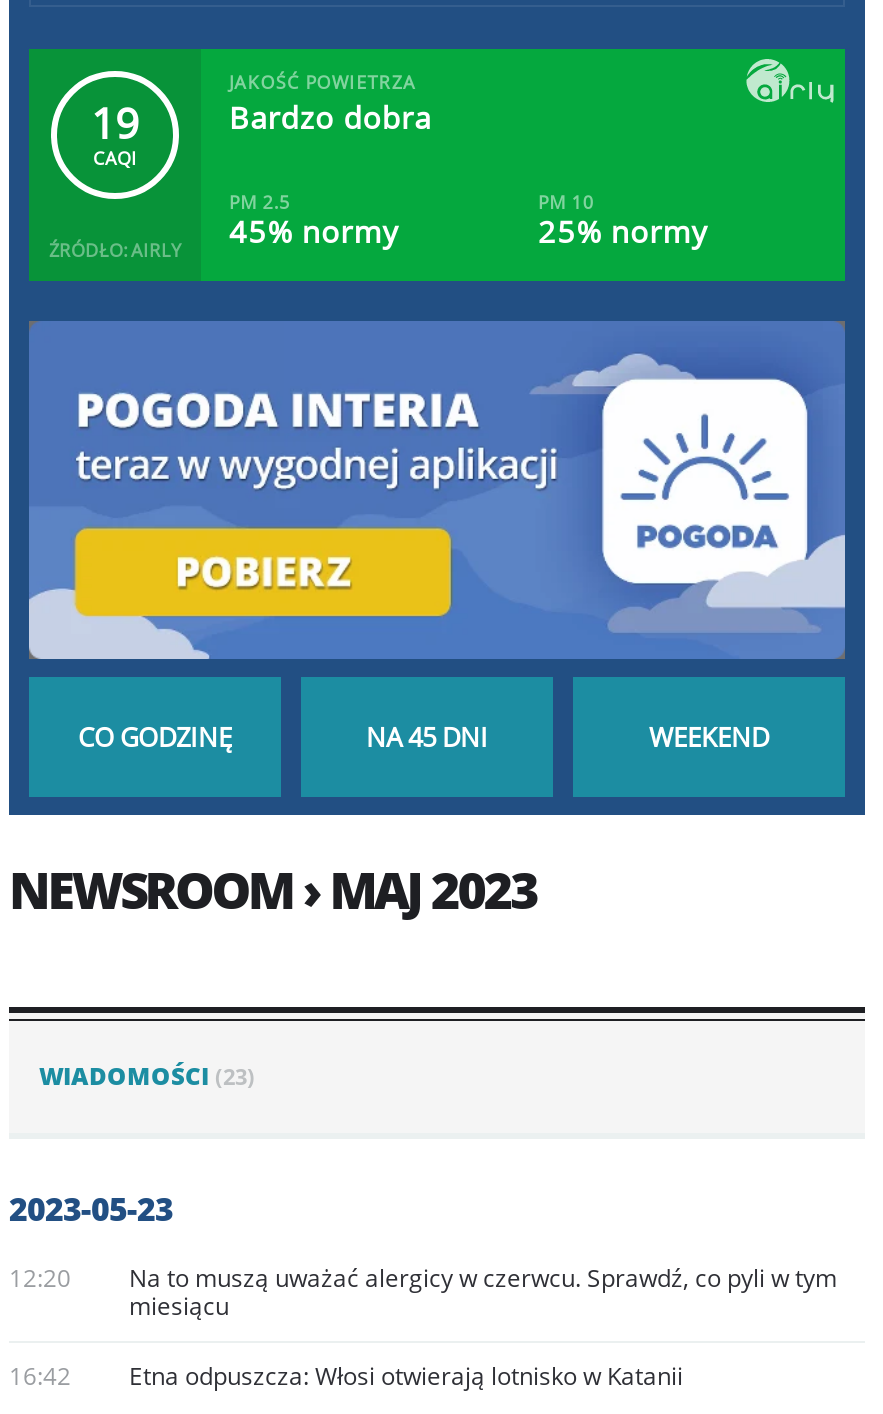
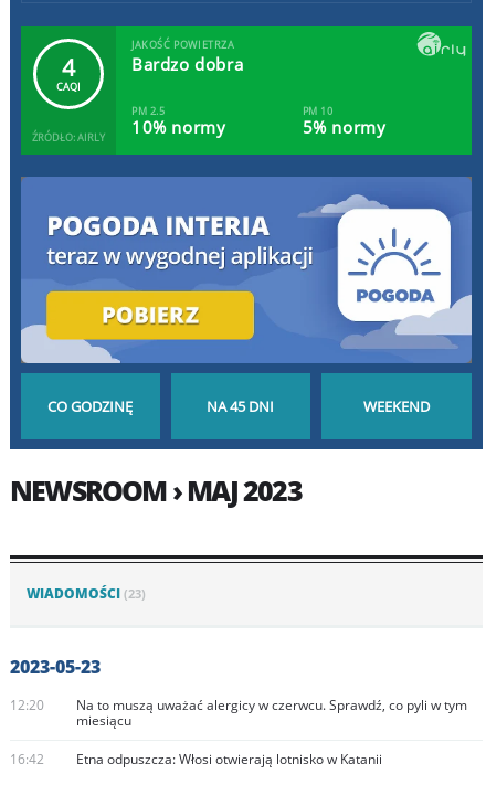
[91,95,139,151] 19 -> [62,52,75,83] 4
[49,211,400,263] ŹRÓDŁO: AIRLY 45% normy -> [32,116,226,145] ŹRÓDŁO: AIRLY 10% normy
[538,211,709,251] 25% normy -> [302,116,386,138] 5% normy

